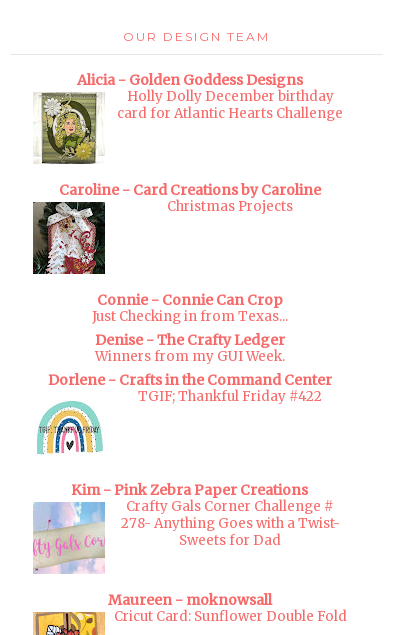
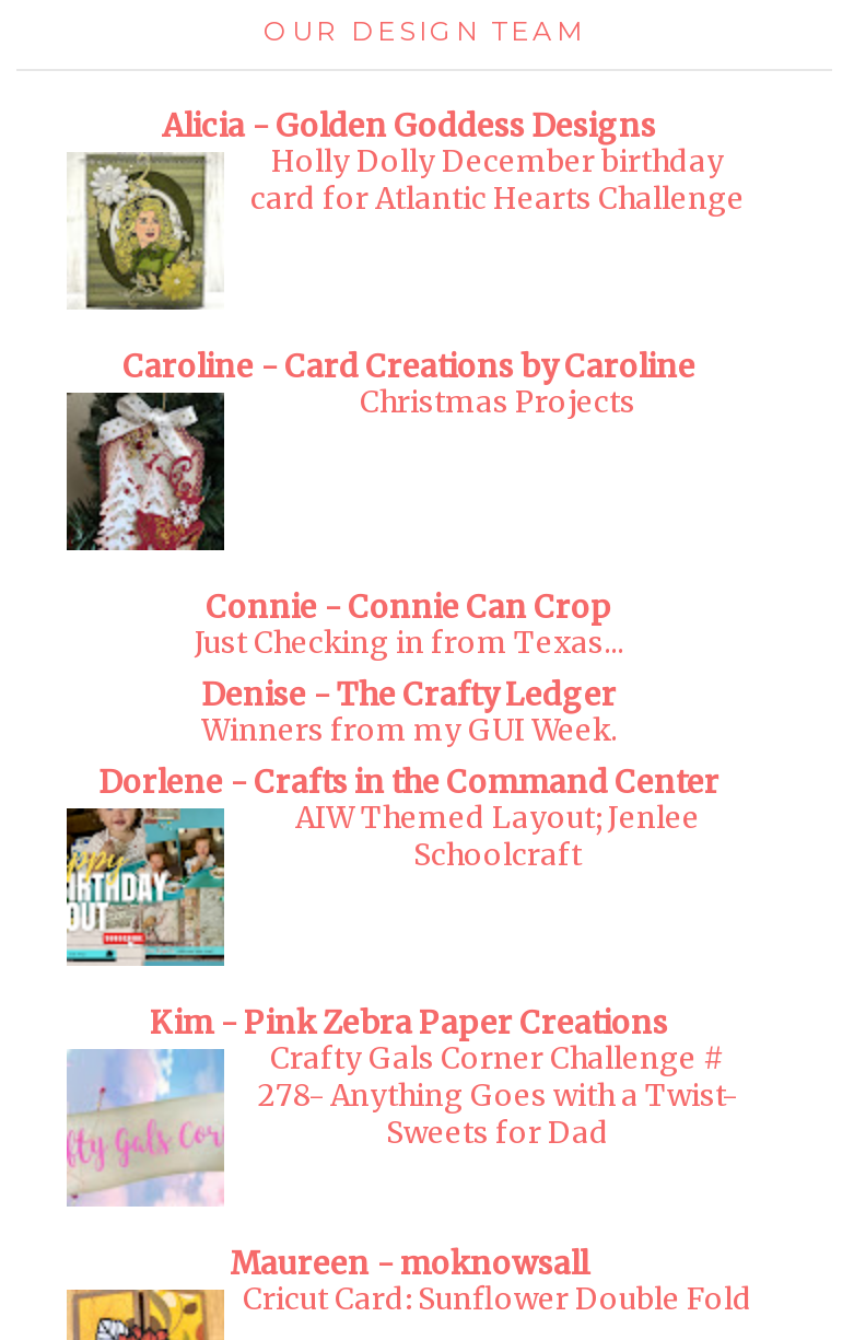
[33,388,322,464] [image] | TGIF; Thankful Friday #422 -> [65,801,700,968] [image] | AIW Themed Layout; Jenlee | Schoolcraft

